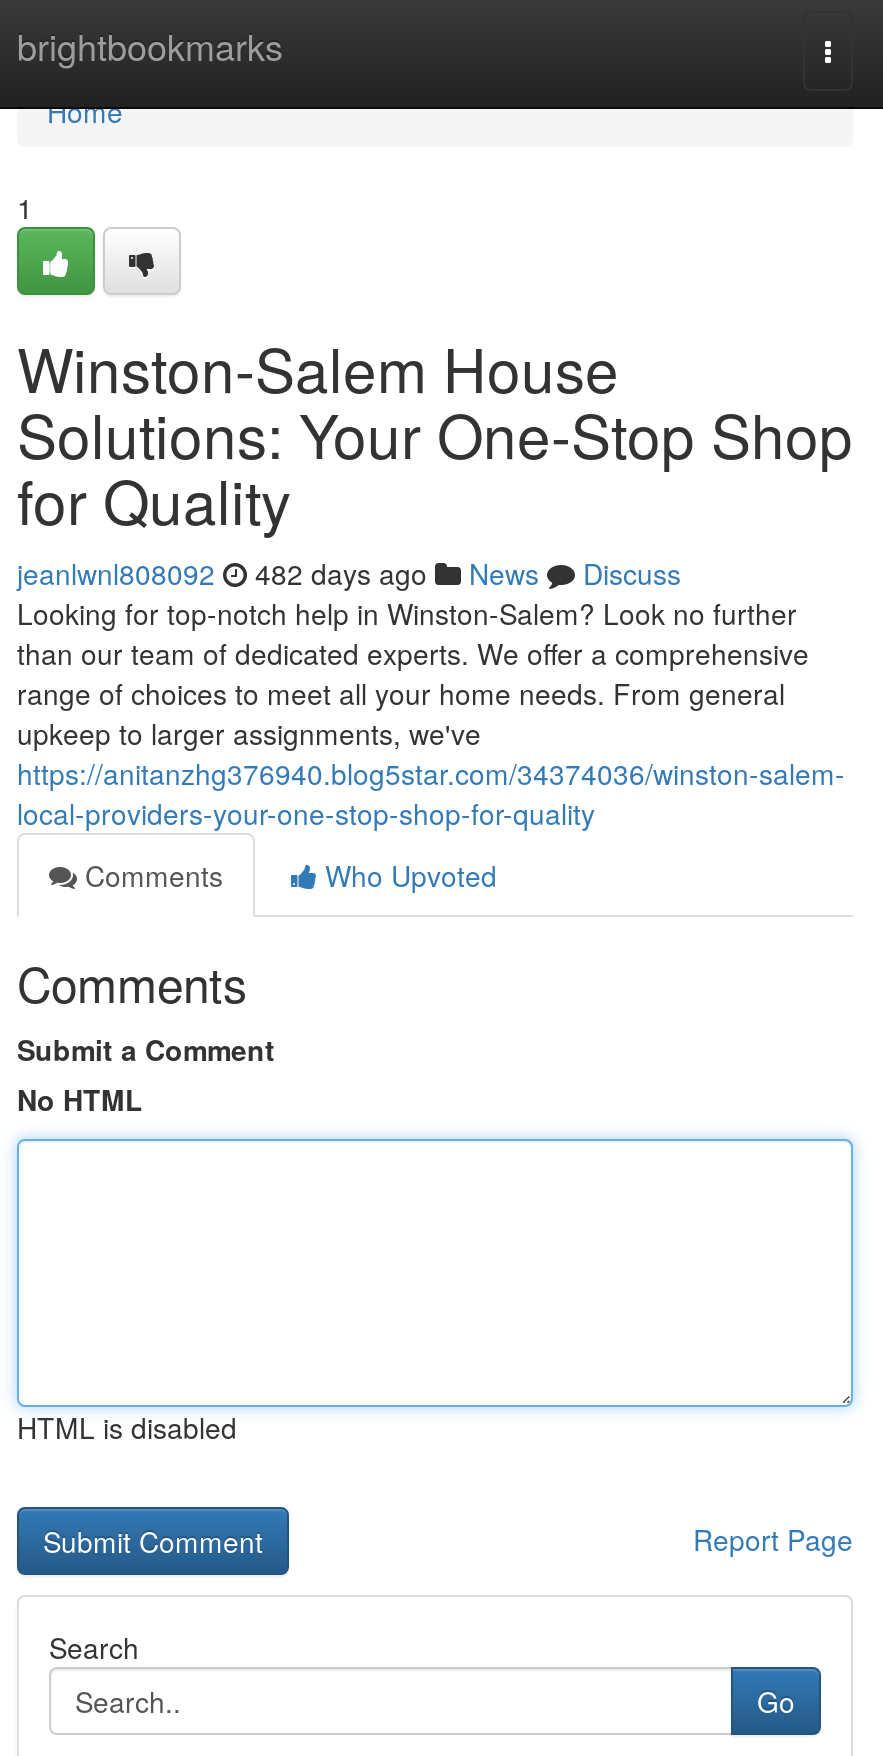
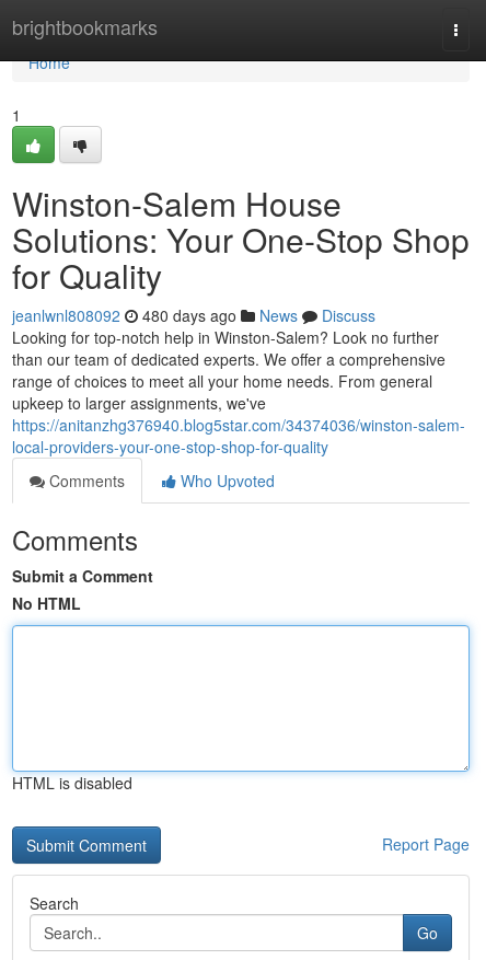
[17,553,681,593] jeanlwnl808092 482 days ago News Discuss -> [12,304,375,326] jeanlwnl808092 480 days ago News Discuss

